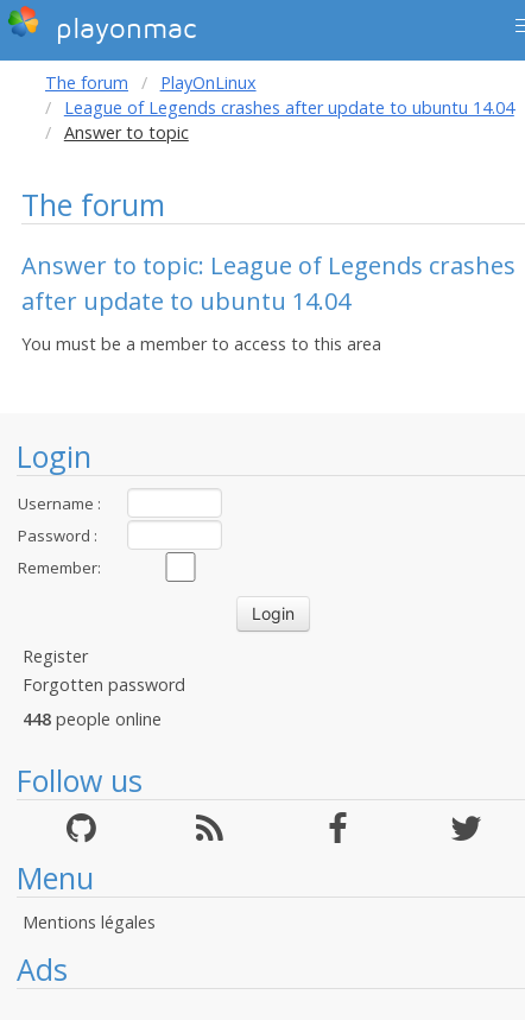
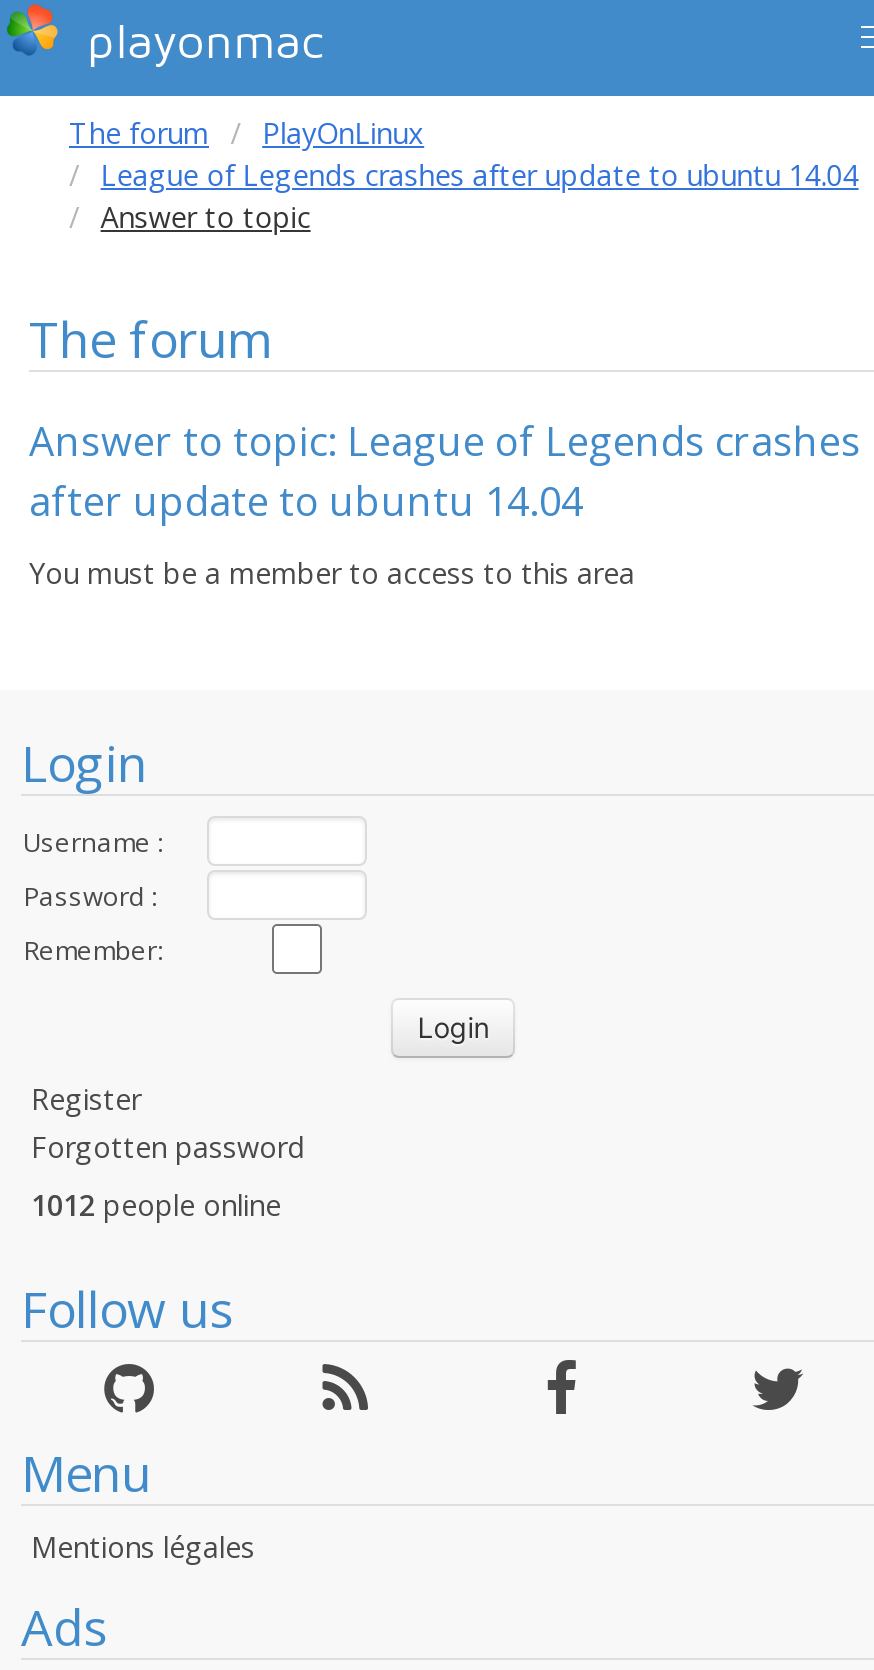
[23,708,162,730] 448 people online -> [31,1186,281,1224] 1012 people online

